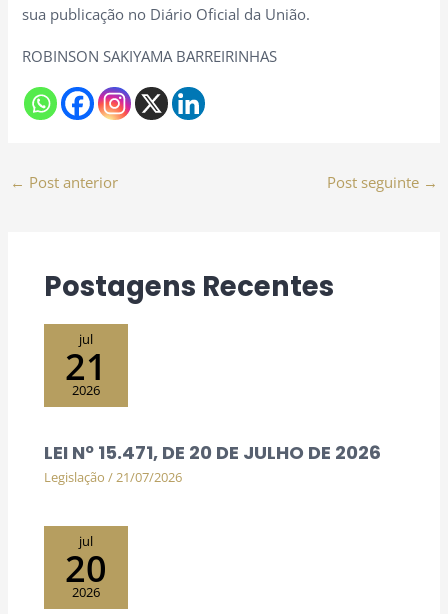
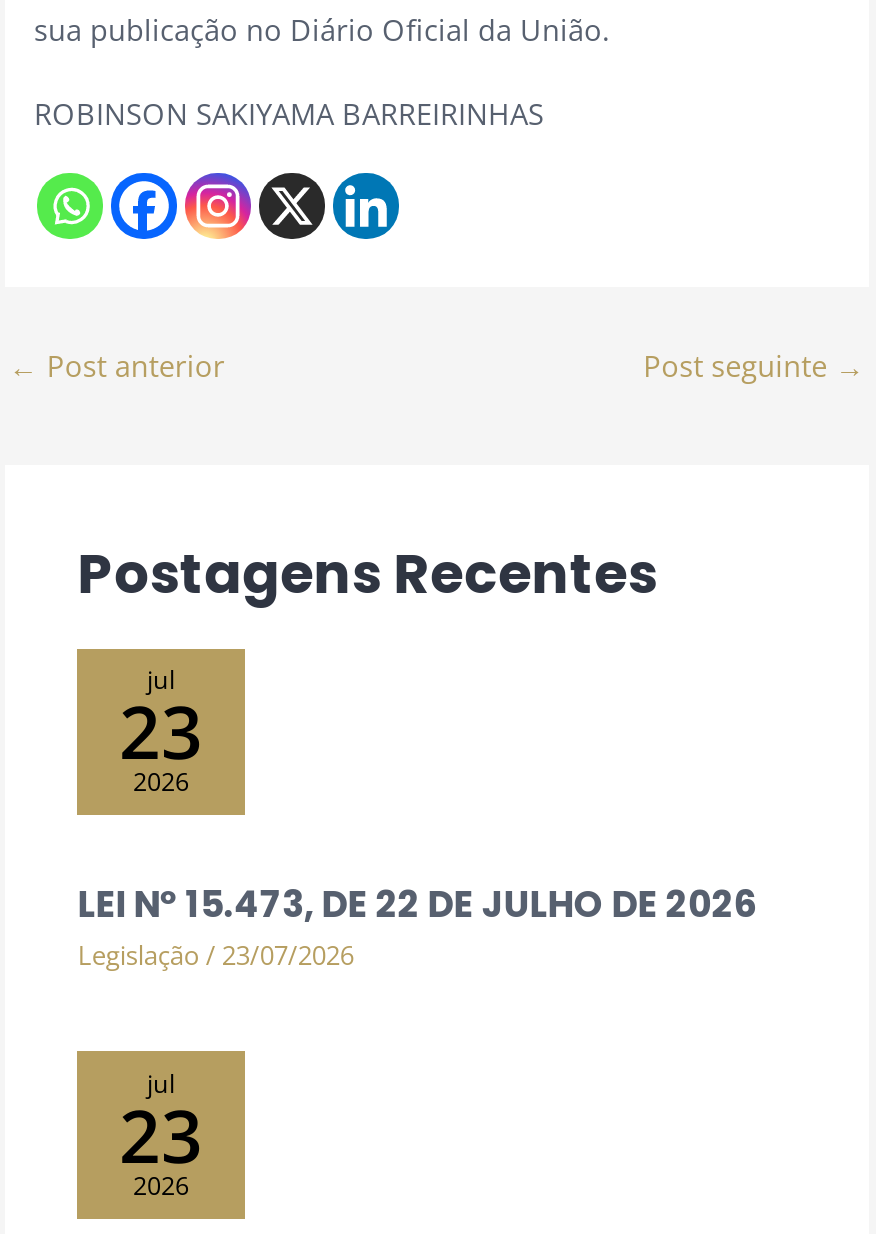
[65,341,107,391] 21 -> [119,682,203,782] 23
[44,440,381,465] LEI Nº 15.471, DE 20 DE JULHO DE 2026 -> [78,880,758,930] LEI Nº 15.473, DE 22 DE JULHO DE 2026
[44,468,182,486] Legislação / 21/07/2026 -> [78,936,354,972] Legislação / 23/07/2026
[65,543,107,593] 20 -> [119,1085,203,1185] 23

